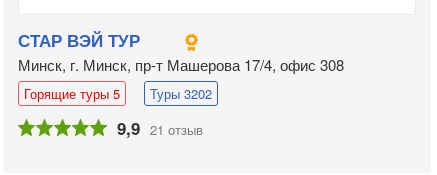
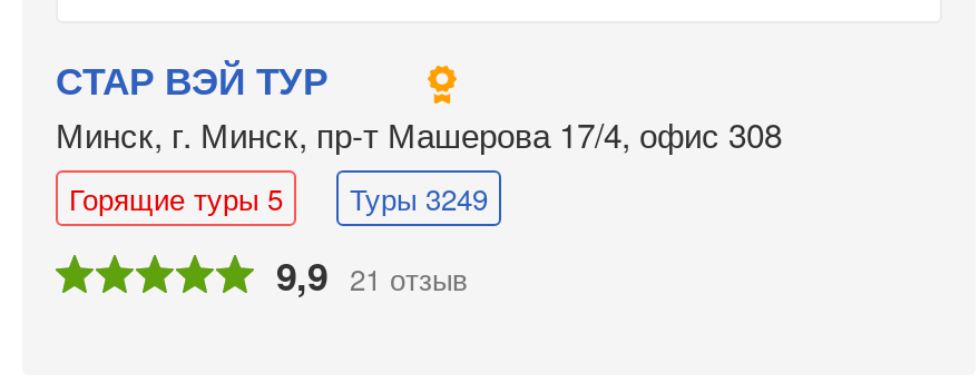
[24,84,212,103] Горящие туры 5 Туры 3202 -> [69,176,488,219] Горящие туры 5 Туры 3249

